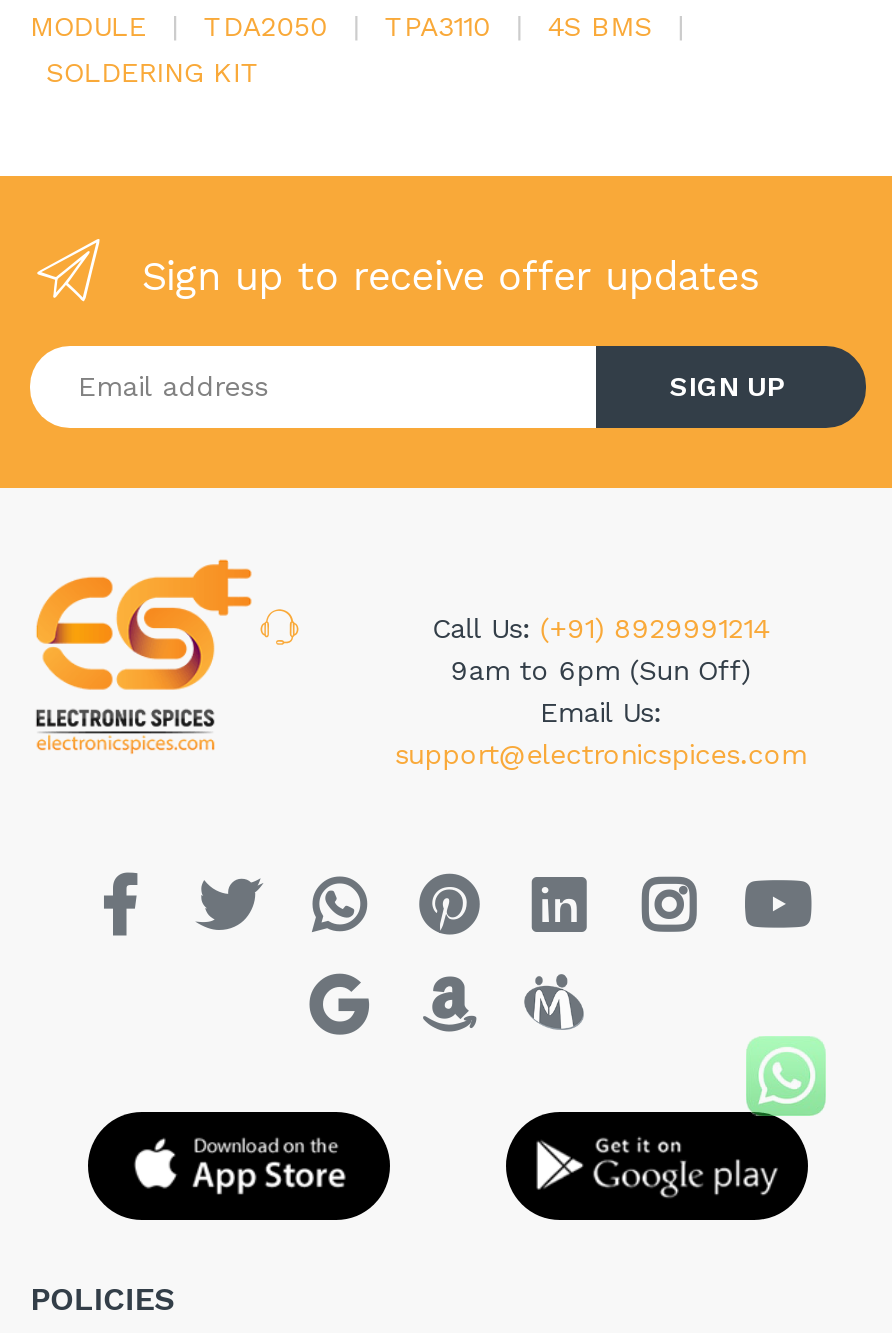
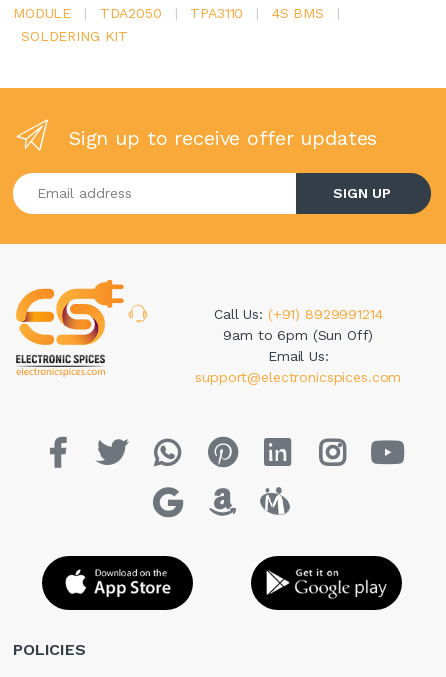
[746,1036,826,1116] [image] -> none

